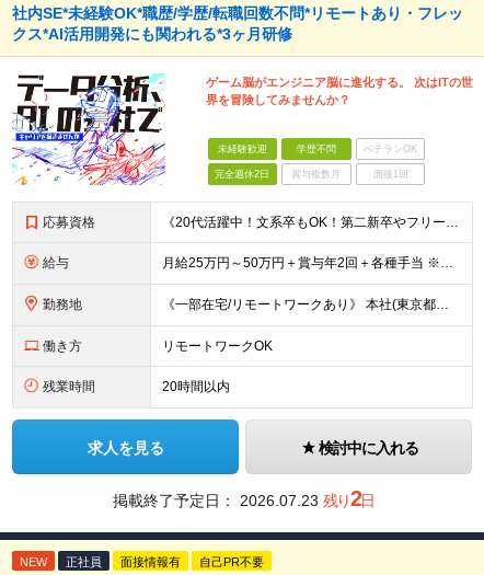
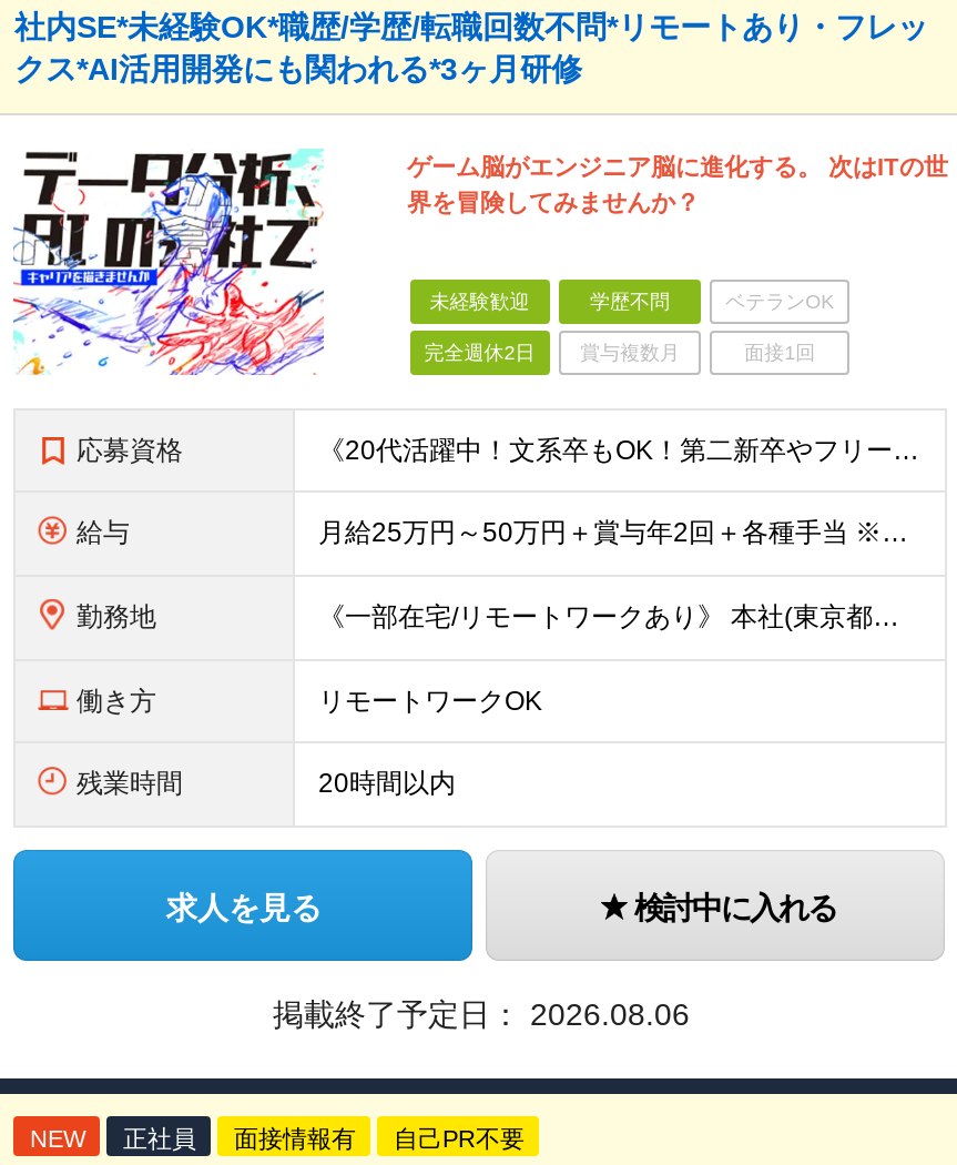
[112,486,374,510] 掲載終了予定日：2026.07.23 残り2日 -> [273,996,690,1032] 掲載終了予定日：2026.08.06

